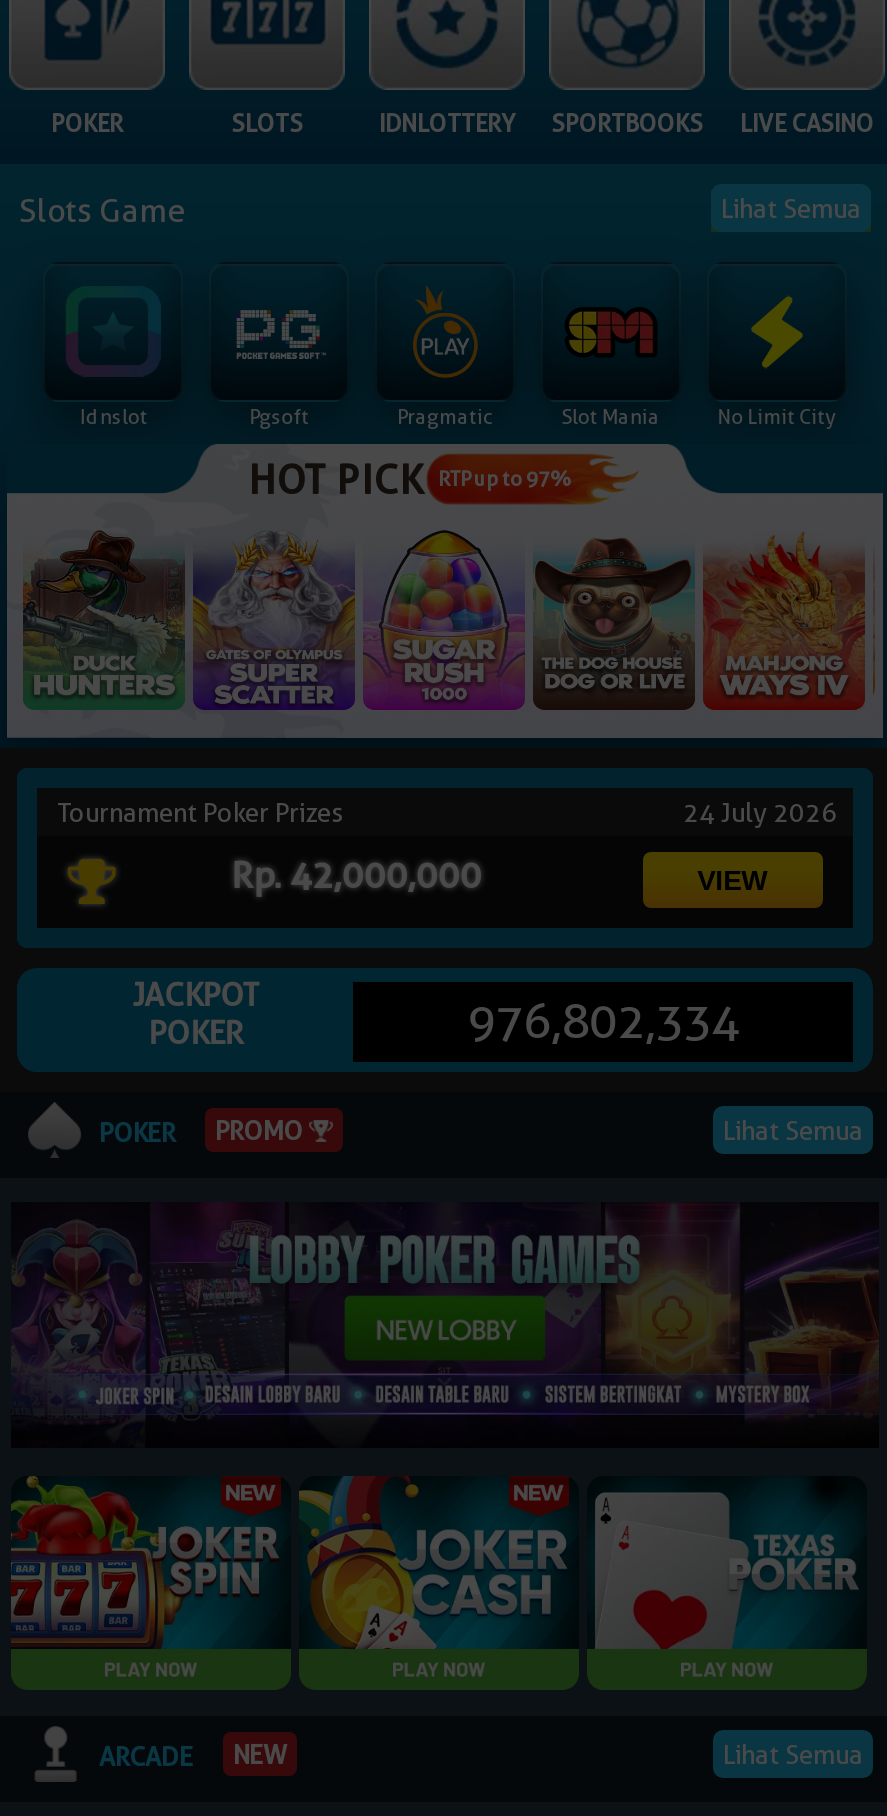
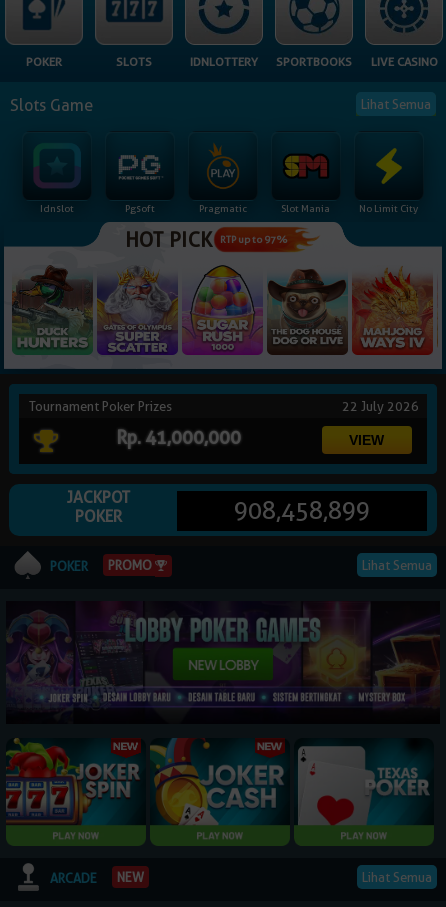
[683,797,843,829] 24 July 2026 -> [342,398,422,414] 22 July 2026
[231,855,481,897] Rp. 42,000,000 -> [116,427,241,448] Rp. 41,000,000
[467,993,739,1051] 976,802,334 -> [234,496,370,525] 908,458,899

